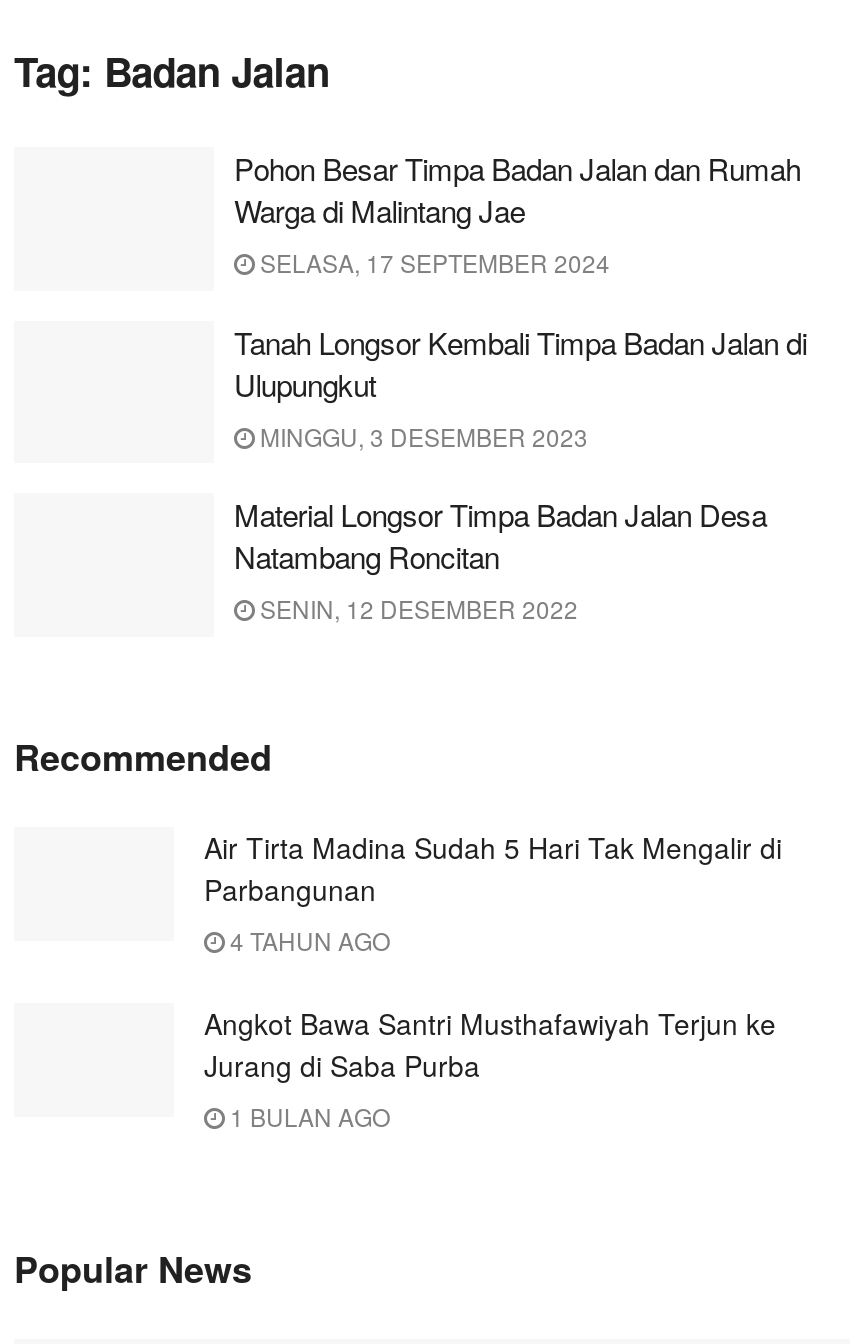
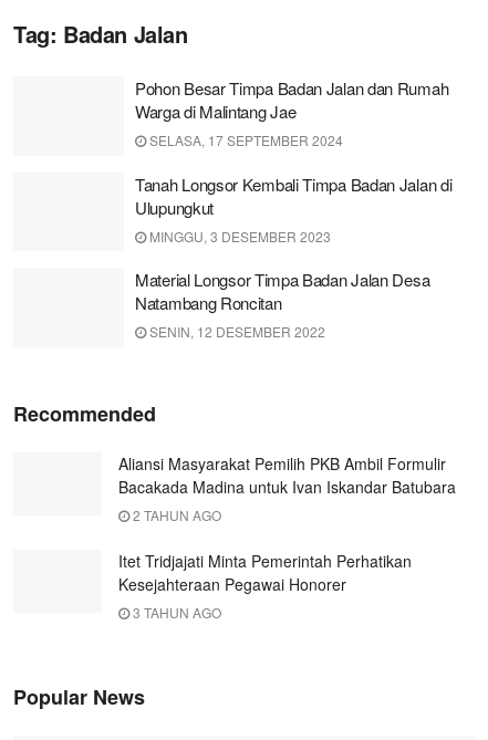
[204,826,782,956] Air Tirta Madina Sudah 5 Hari Tak Mengalir di | Parbangunan | 4 TAHUN AGO -> [118,452,456,524] Aliansi Masyarakat Pemilih PKB Ambil Formulir | Bacakada Madina untuk Ivan Iskandar Batubara | 2 TAHUN AGO
[204,1002,776,1132] Angkot Bawa Santri Musthafawiyah Terjun ke | Jurang di Saba Purba | 1 BULAN AGO -> [118,549,412,621] Itet Tridjajati Minta Pemerintah Perhatikan | Kesejahteraan Pegawai Honorer | 3 TAHUN AGO

